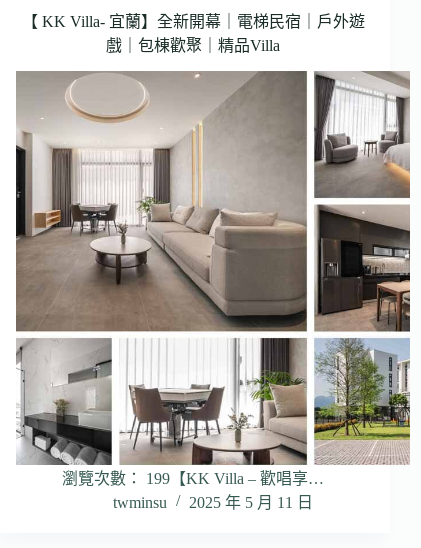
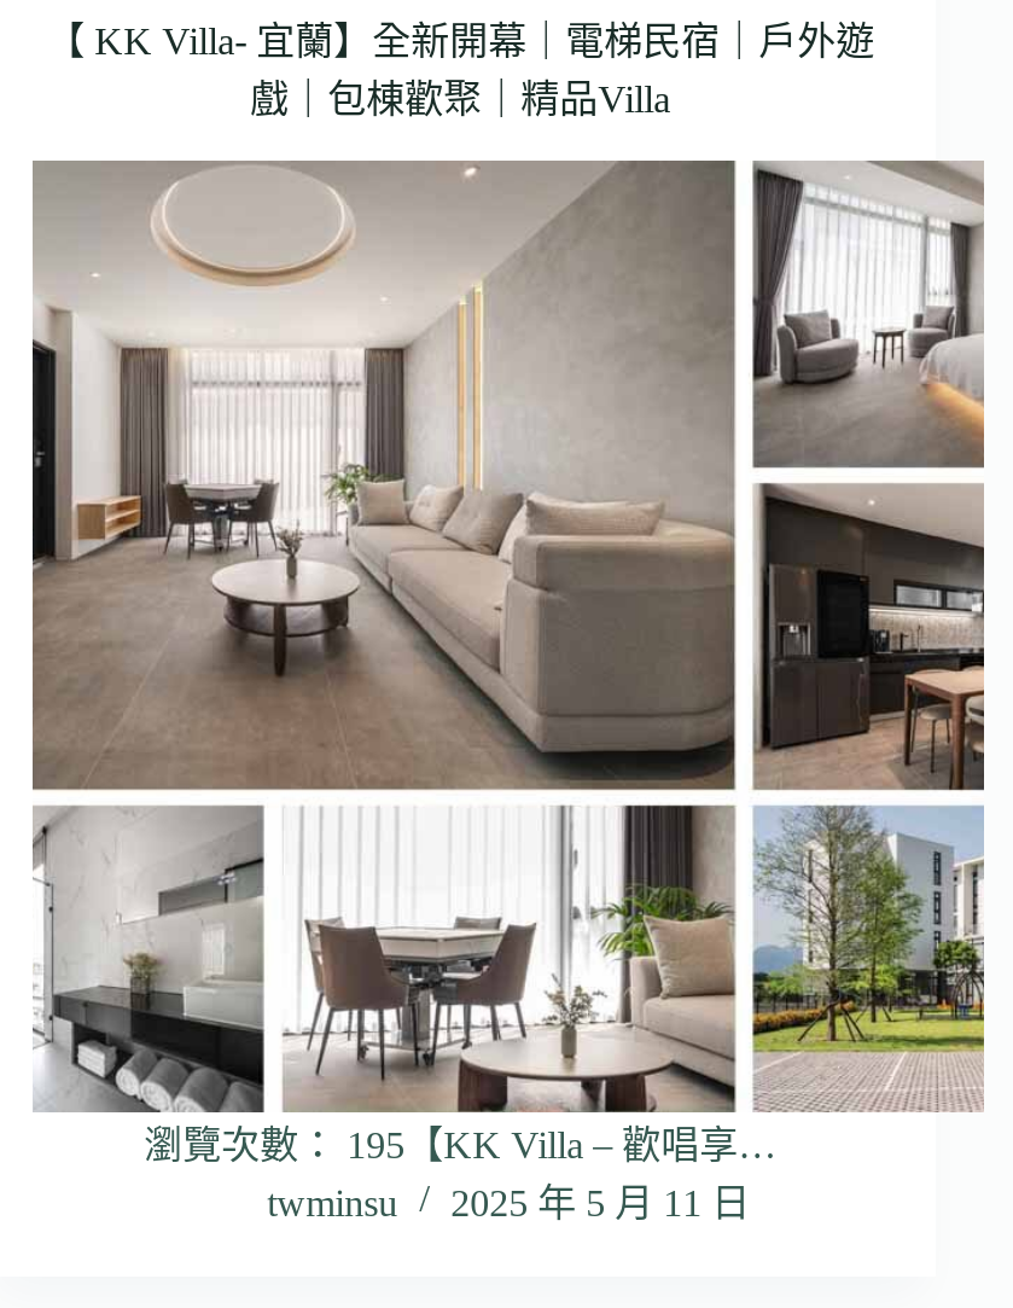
[62,470,324,487] 瀏覽次數： 199【KK Villa – 歡唱享… -> [144,1124,777,1165] 瀏覽次數： 195【KK Villa – 歡唱享…

